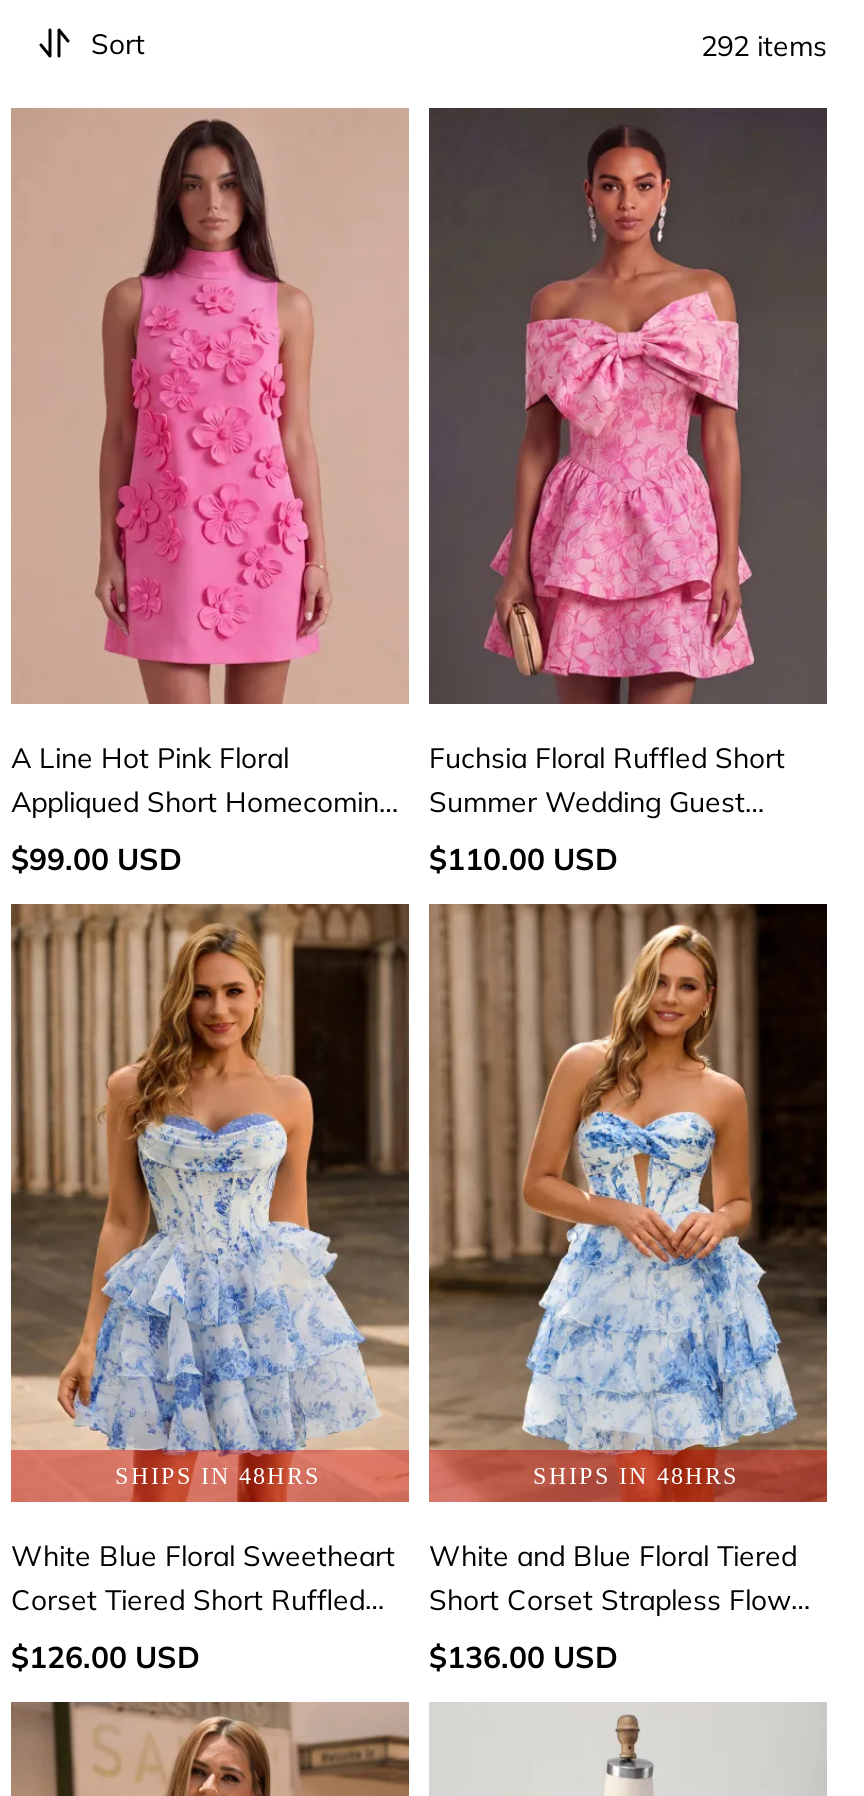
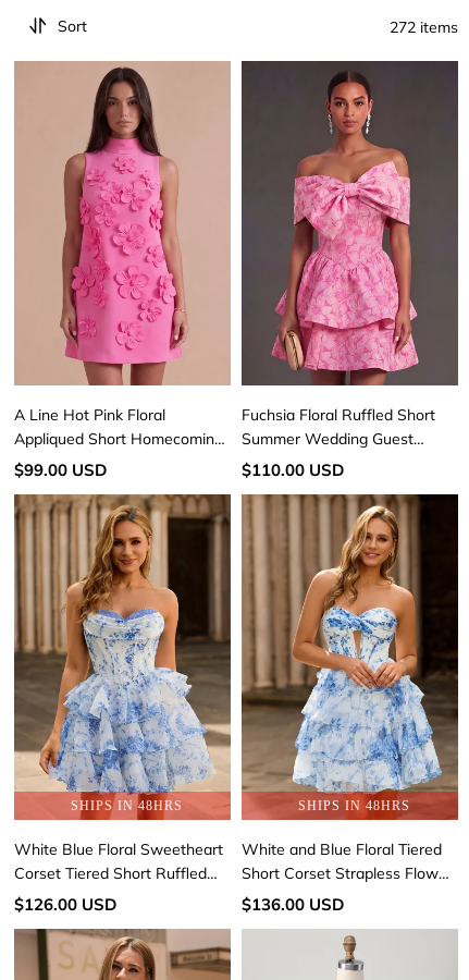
[701,28,827,64] 292 items -> [390,18,458,37] 272 items

